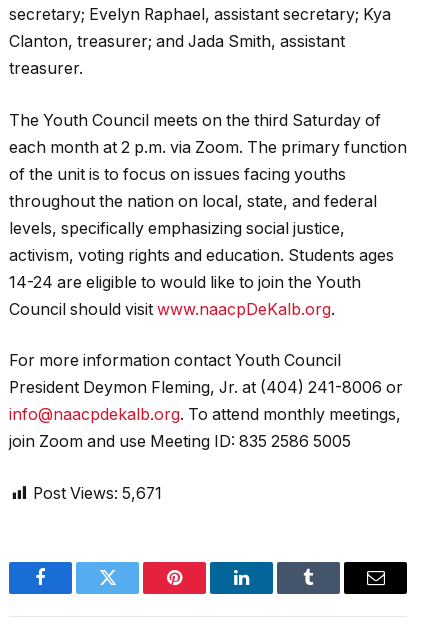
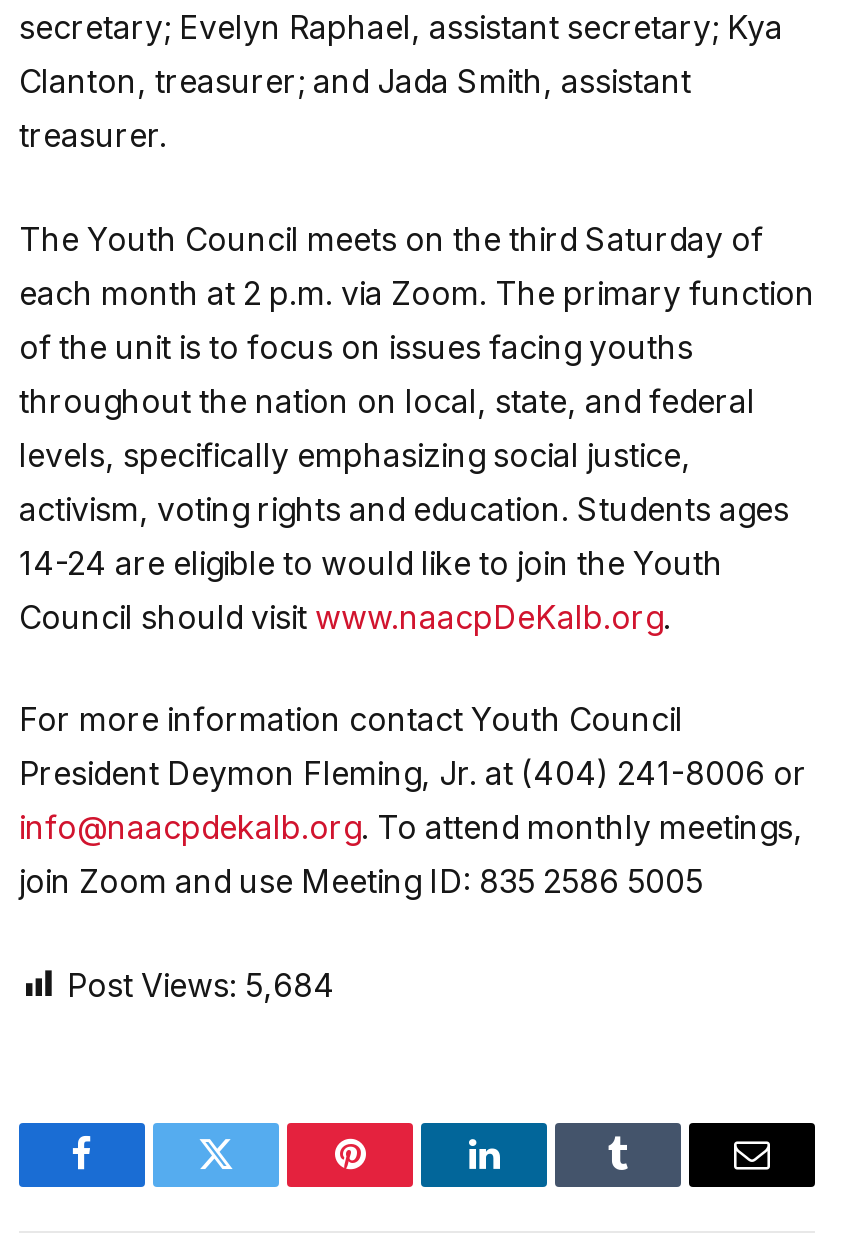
[33,484,162,503] Post Views: 5,671 -> [67,967,335,1005] Post Views: 5,684

